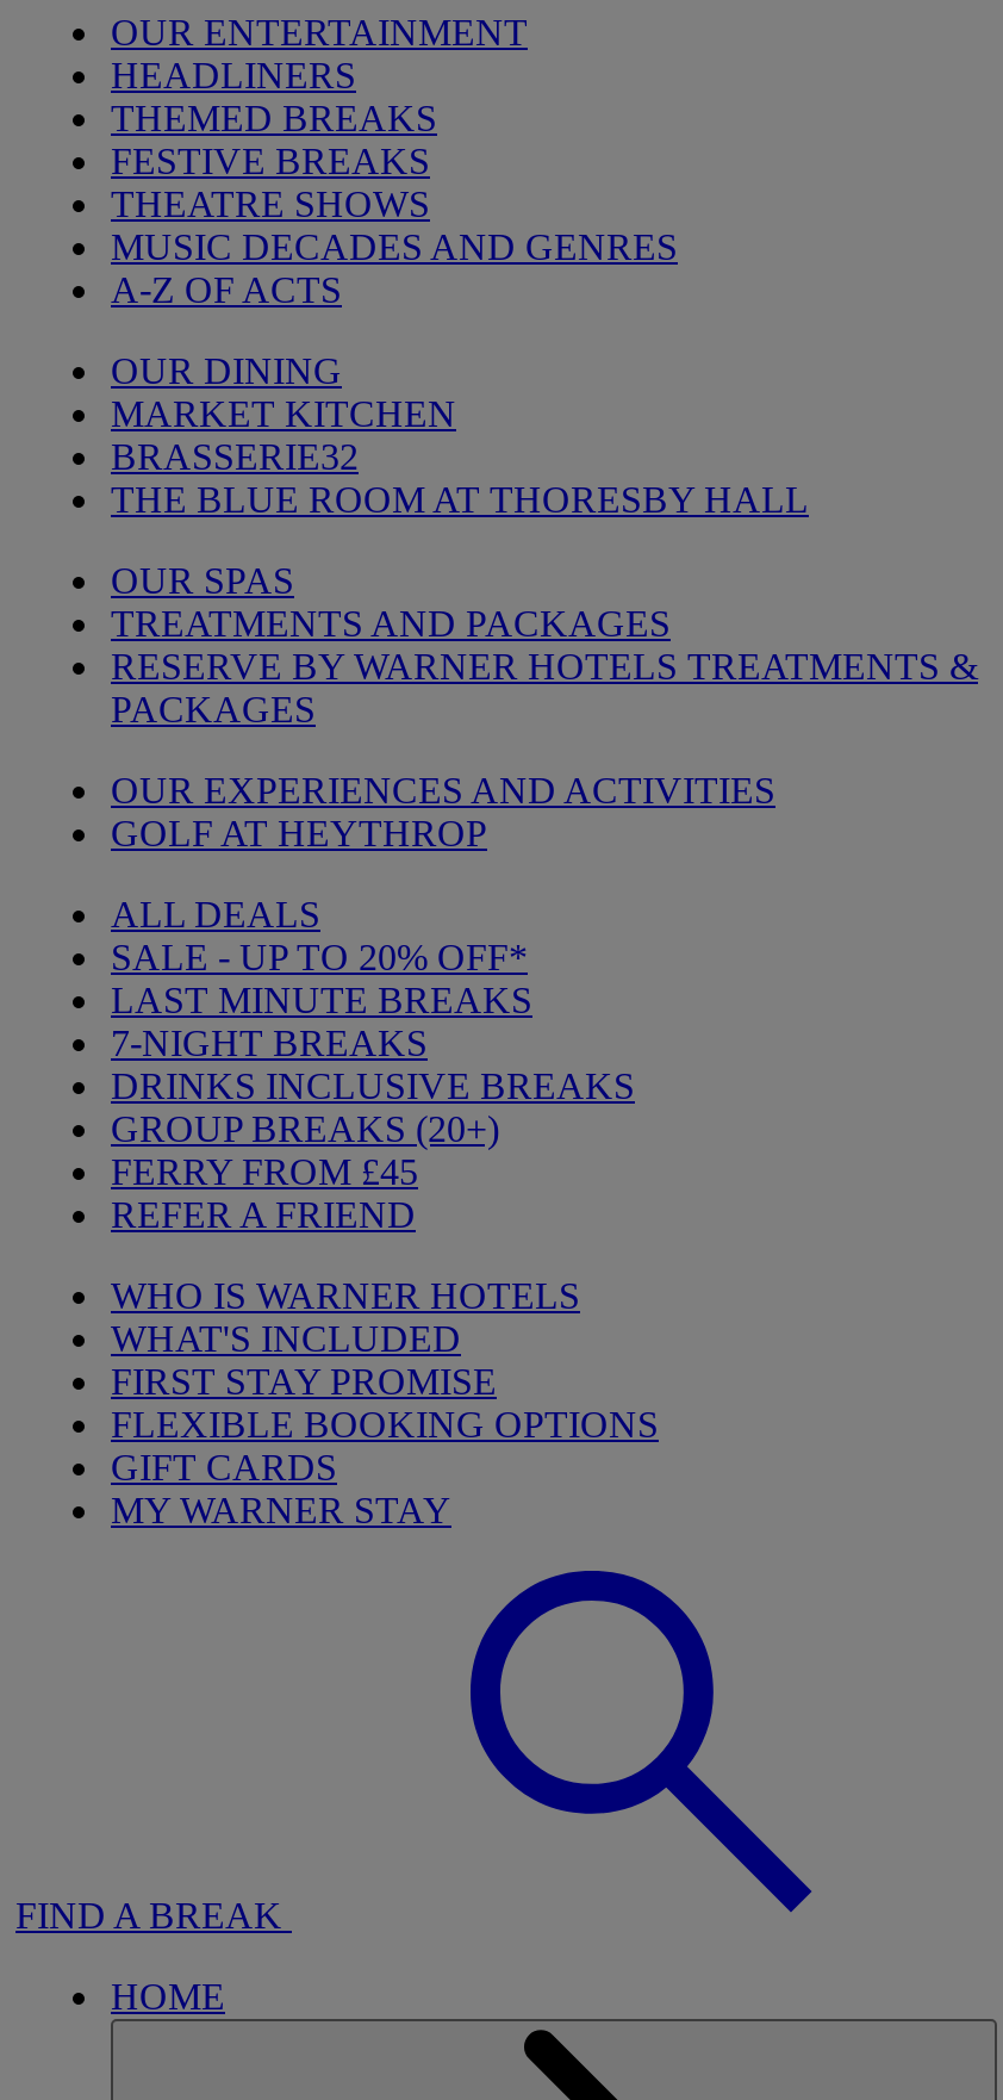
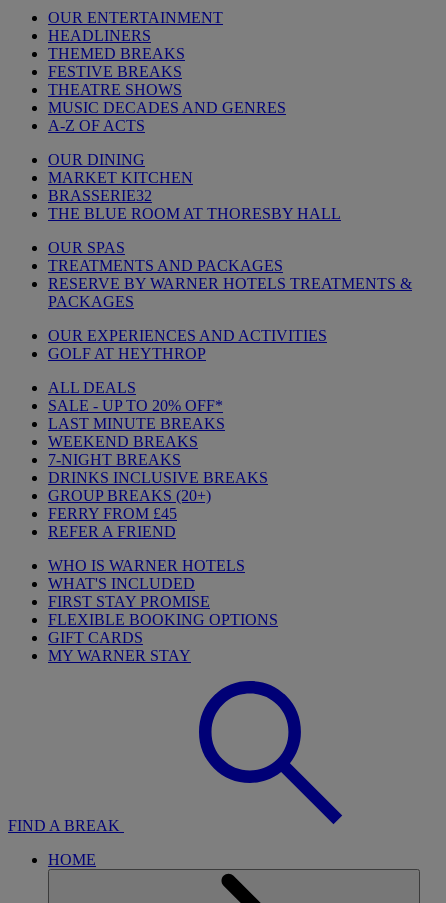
none -> [48,433,198,450] WEEKEND BREAKS

